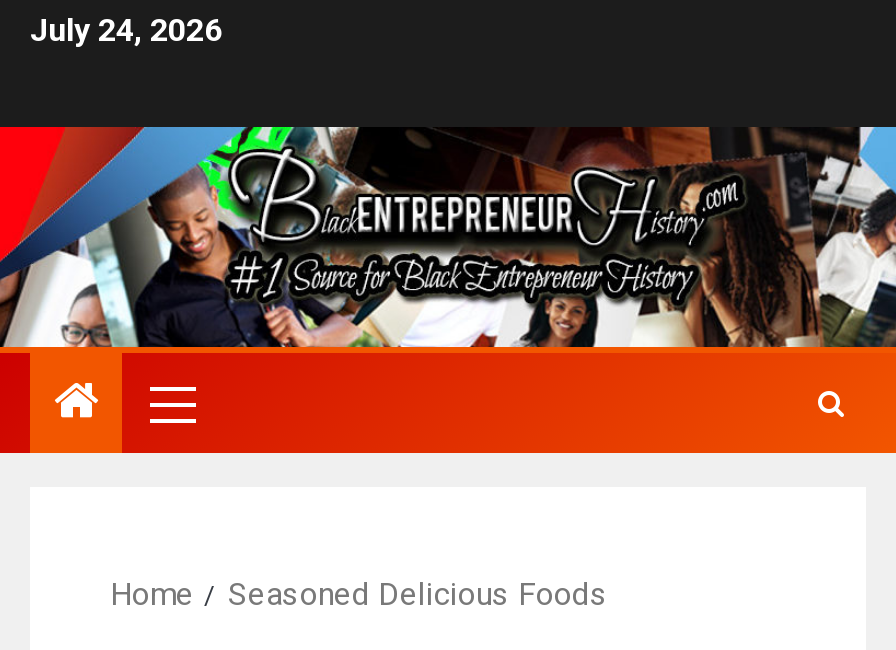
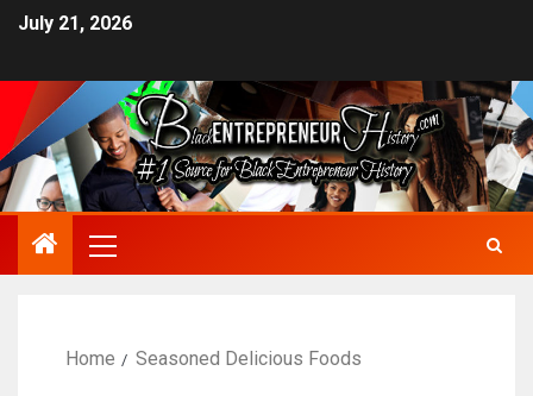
[30,12,222,50] July 24, 2026 -> [18,12,132,35] July 21, 2026

